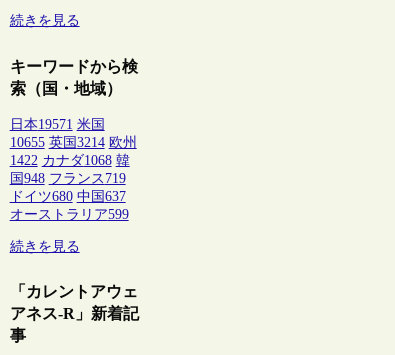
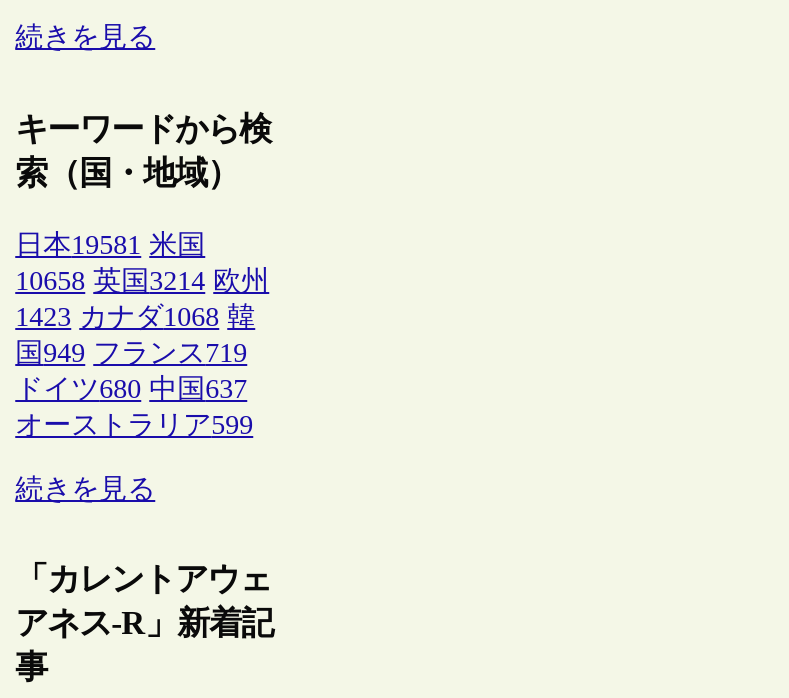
[10,117,105,132] 日本19571 米国 -> [15,230,205,260] 日本19581 米国
[10,135,137,150] 10655 英国3214 欧州 -> [15,266,269,296] 10658 英国3214 欧州
[10,153,130,168] 1422 カナダ1068 韓 -> [15,302,255,332] 1423 カナダ1068 韓
[10,171,126,186] 国948 フランス719 -> [15,338,247,368] 国949 フランス719

